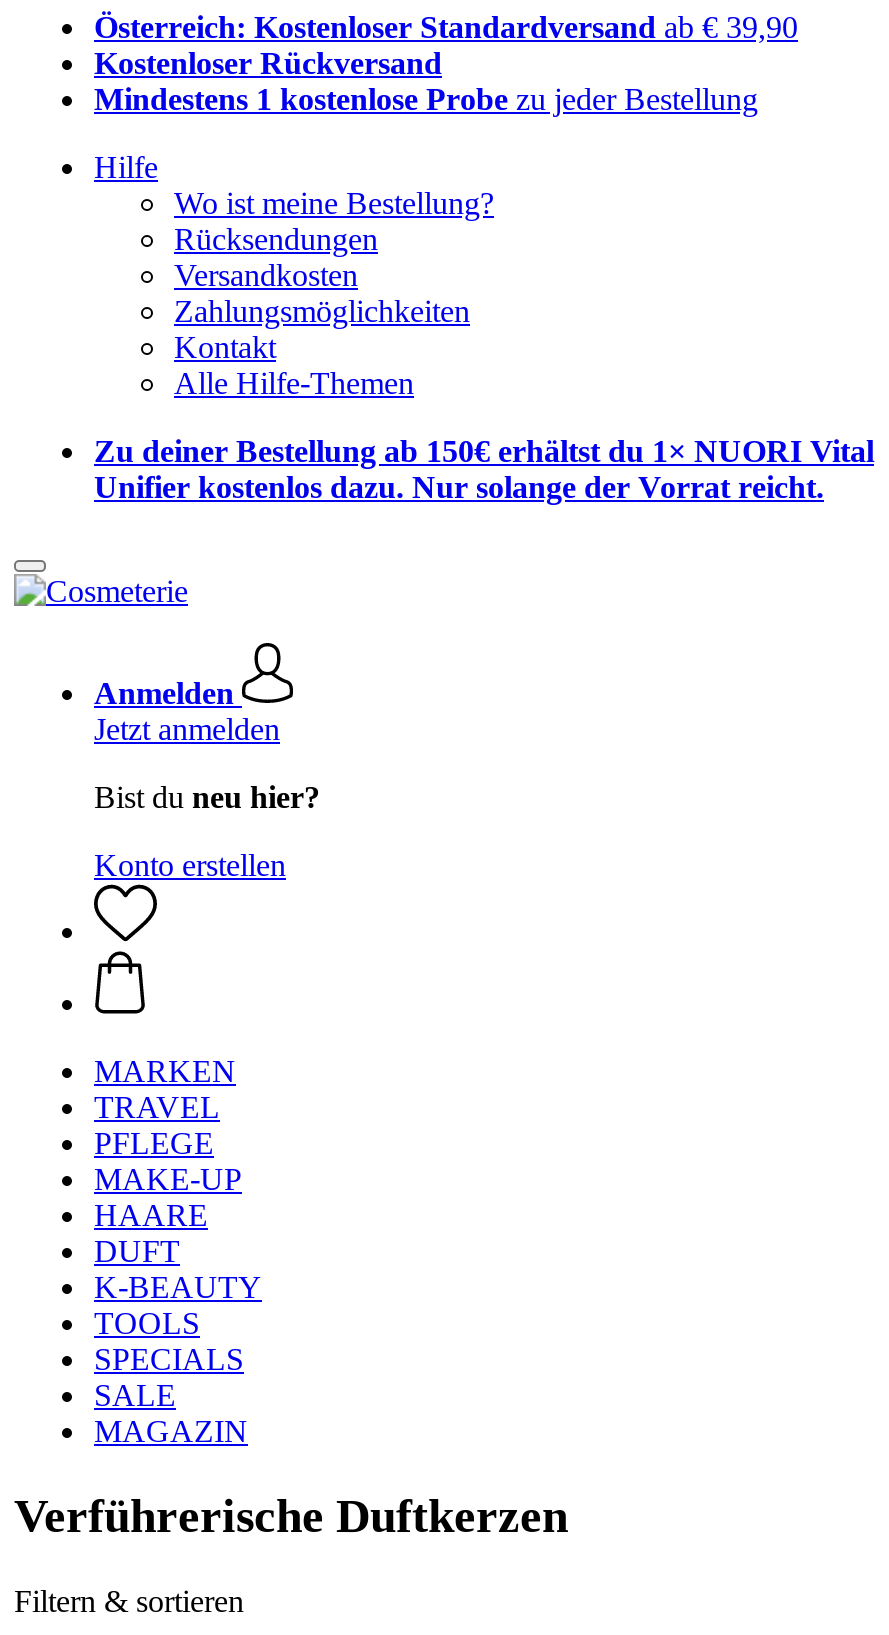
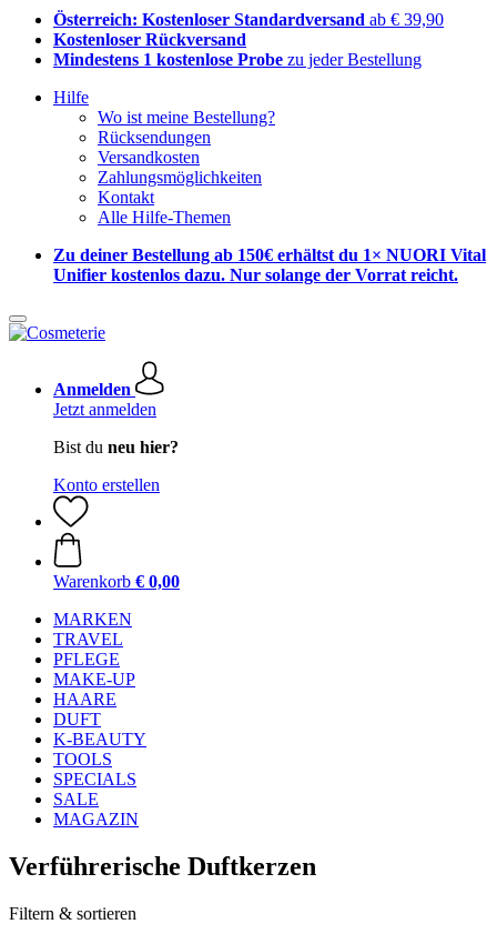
none -> [53,572,180,591] Warenkorb € 0,00

